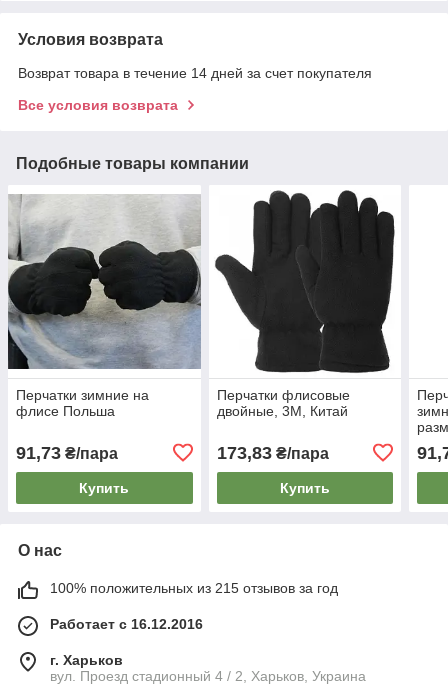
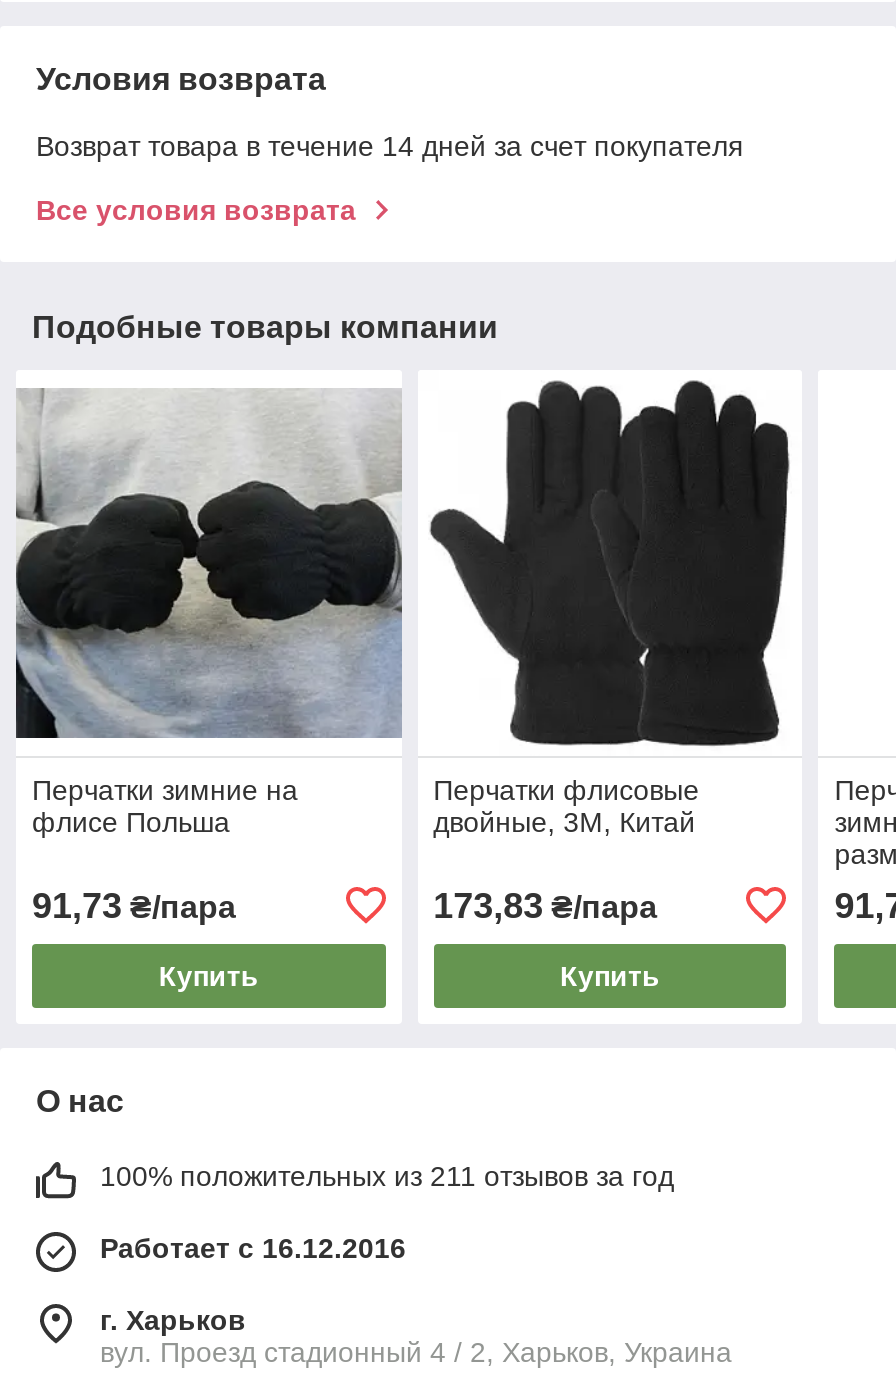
[50,580,338,596] 100% положительных из 215 отзывов за год -> [100,1160,674,1192] 100% положительных из 211 отзывов за год

